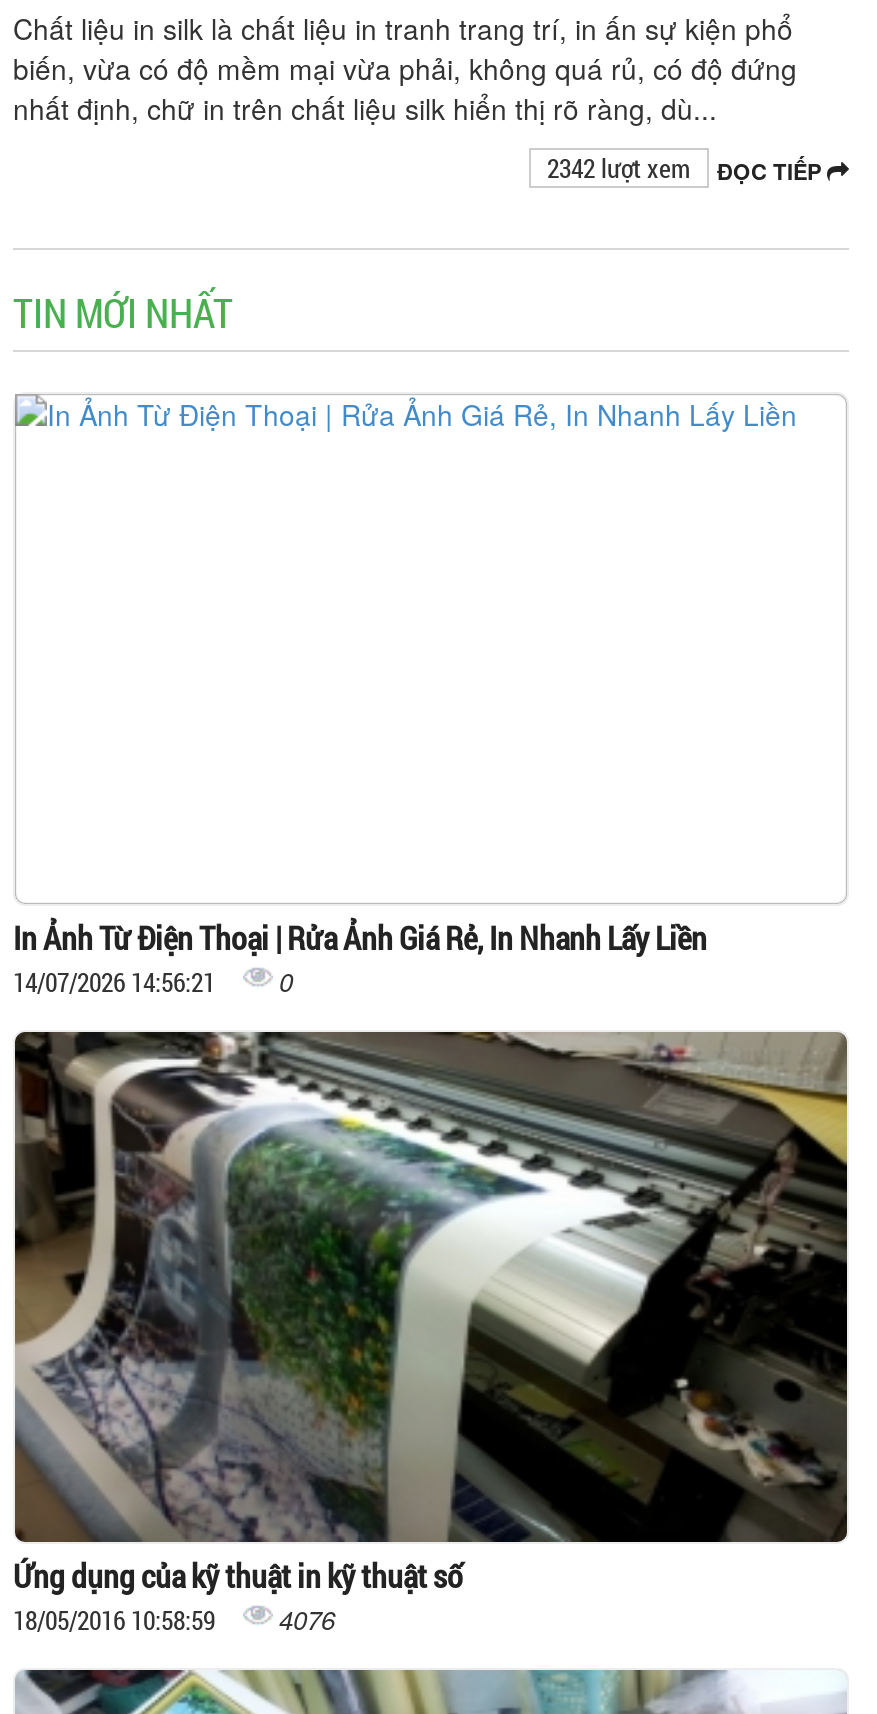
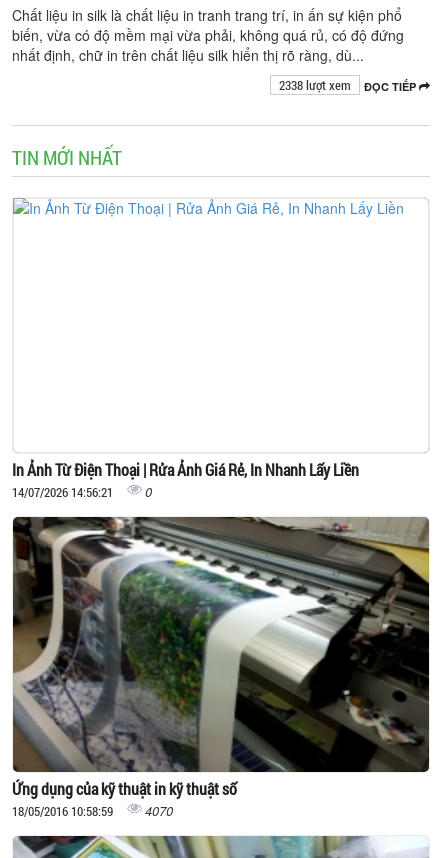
[547,150,827,186] 2342 lượt xem ĐỌC TIẾP -> [279,76,419,94] 2338 lượt xem ĐỌC TIẾP
[13,1600,335,1638] 18/05/2016 10:58:59 4076 -> [12,801,173,820] 18/05/2016 10:58:59 4070

